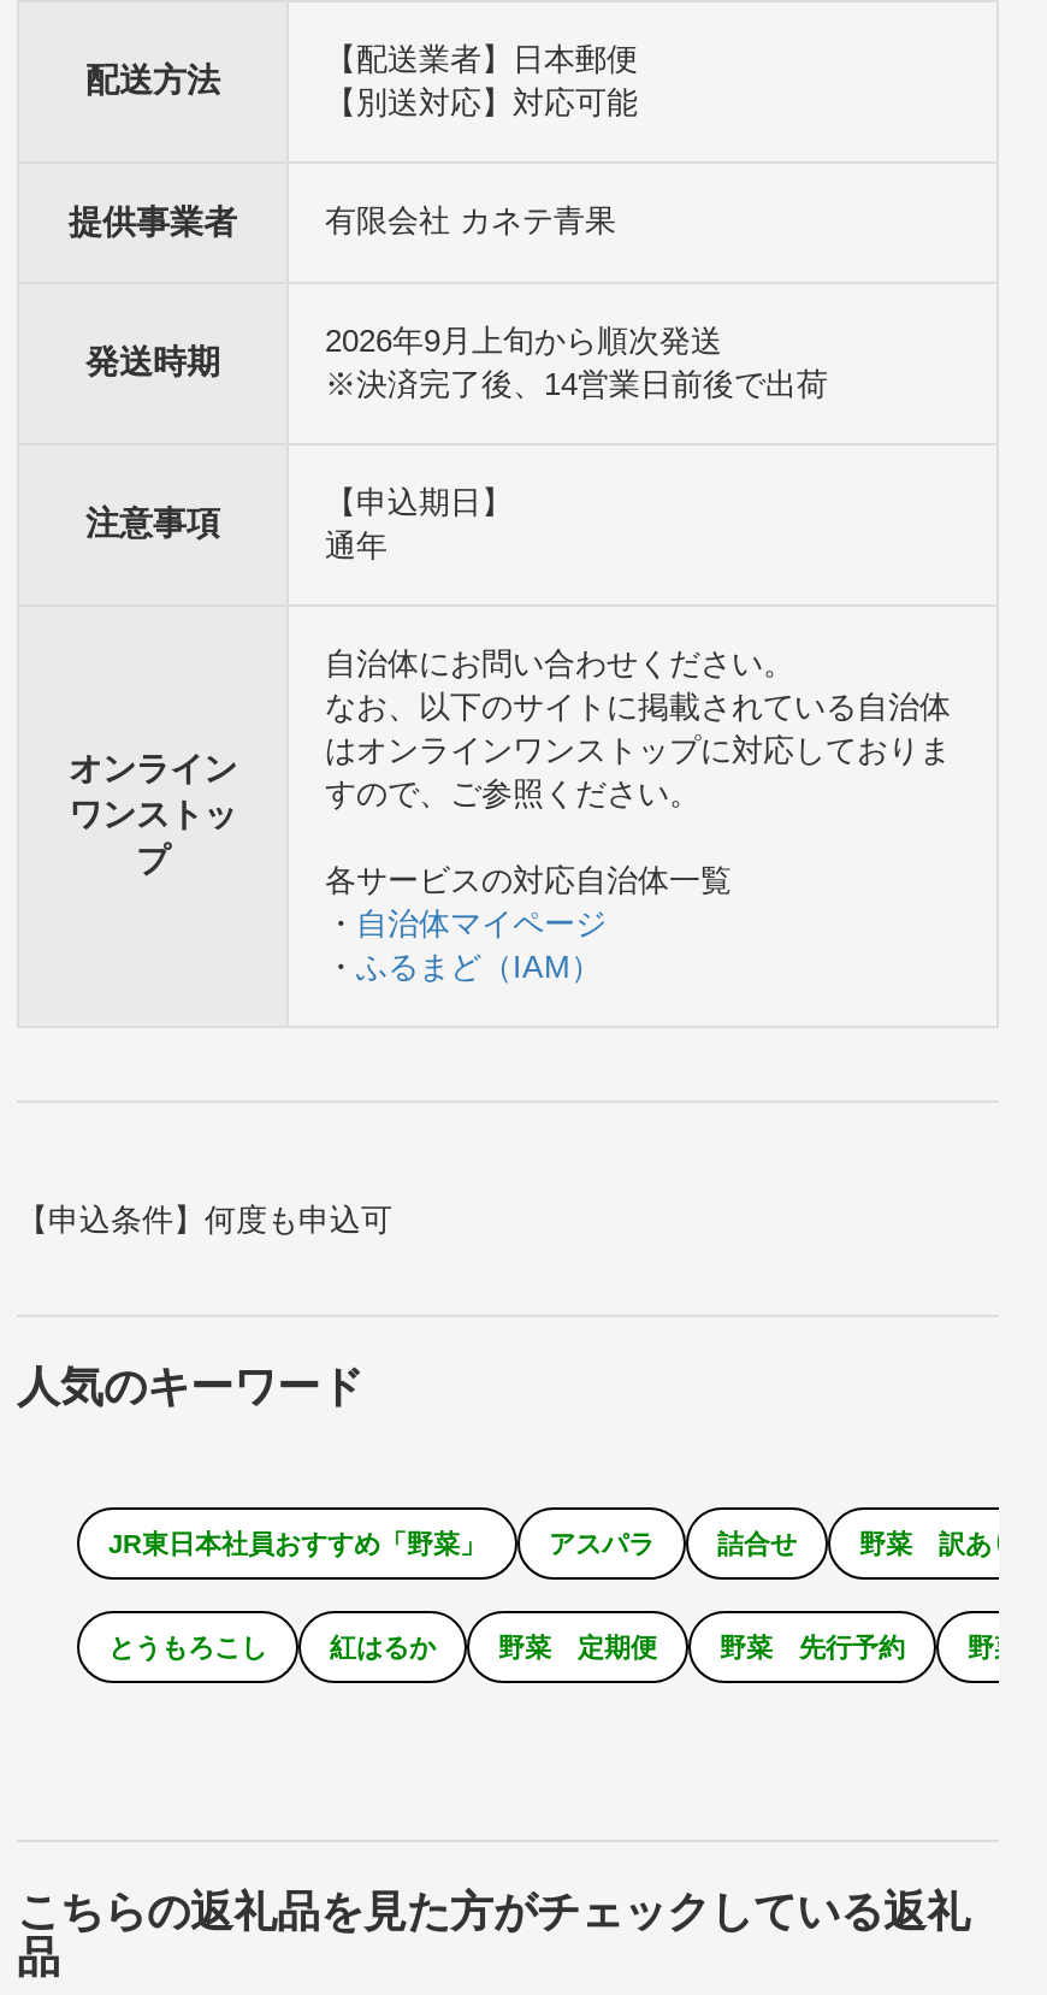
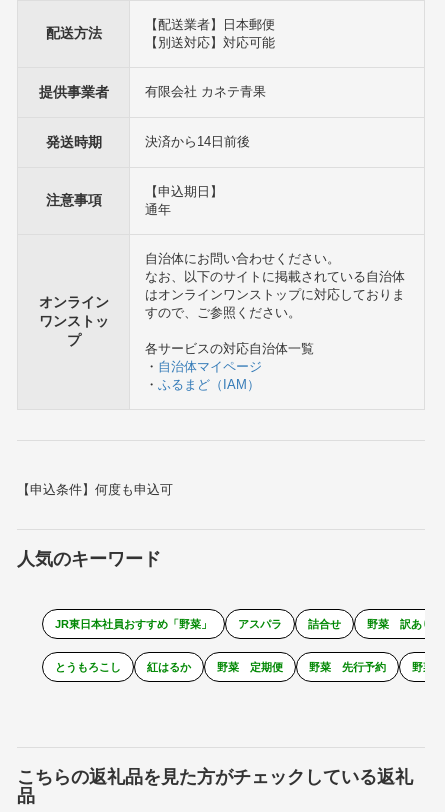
[325,323,828,402] 2026年9月上旬から順次発送 | ※決済完了後、14営業日前後で出荷 -> [145,134,250,149] 決済から14日前後

